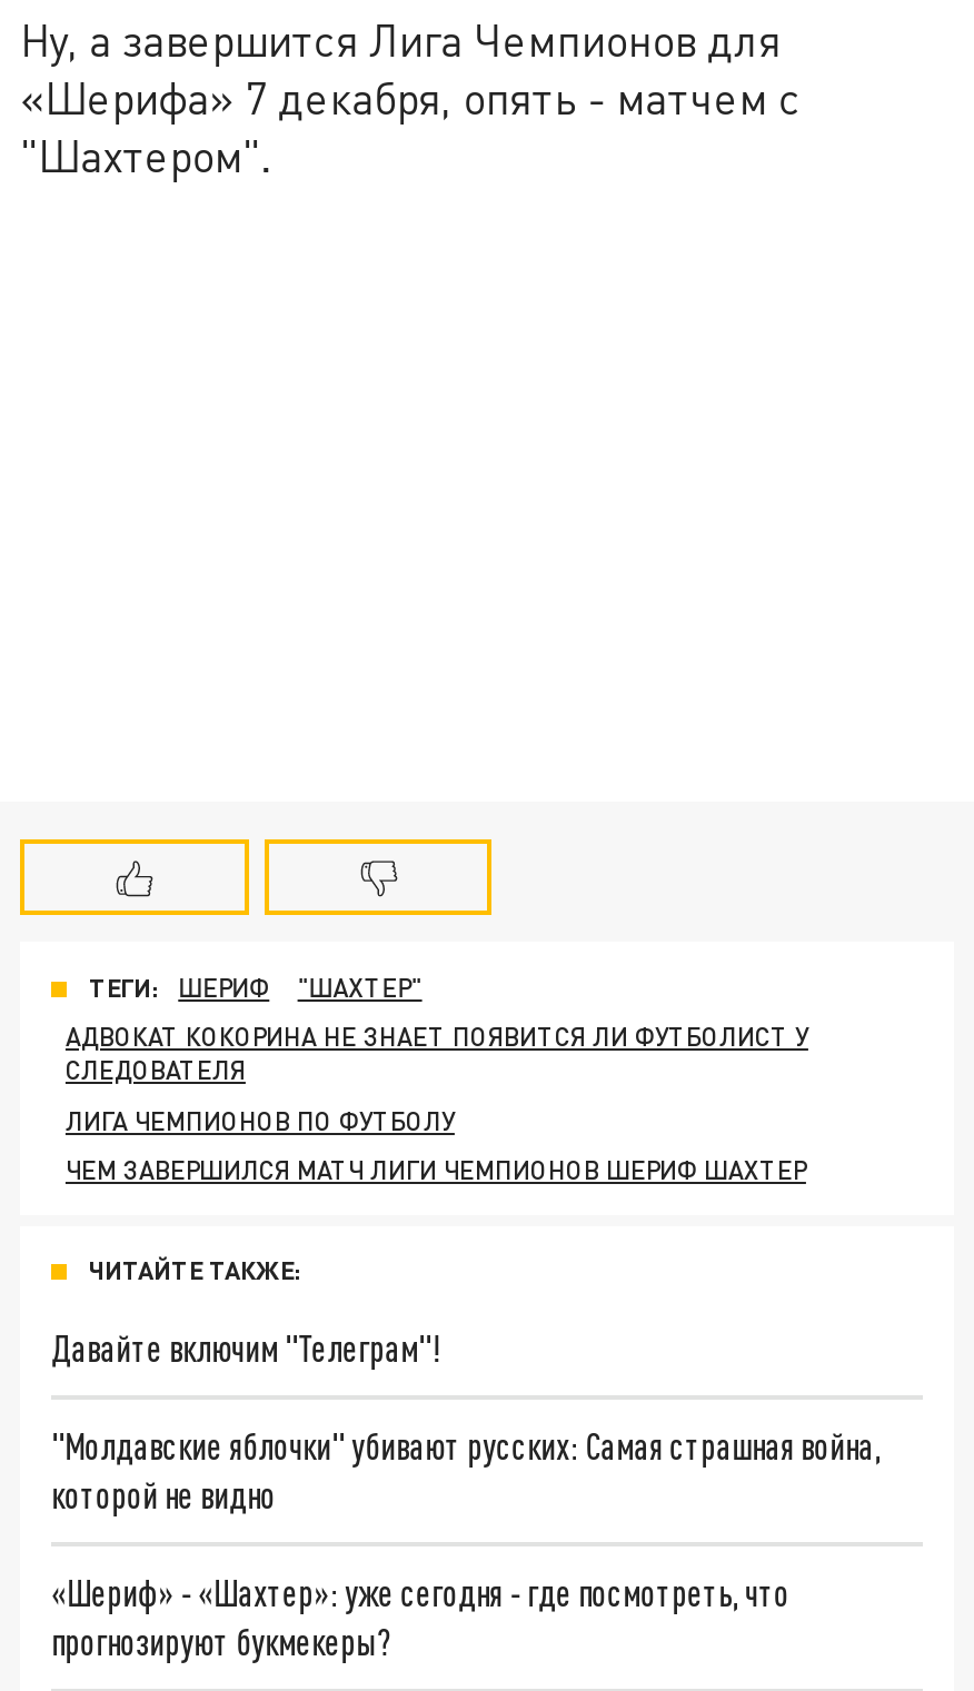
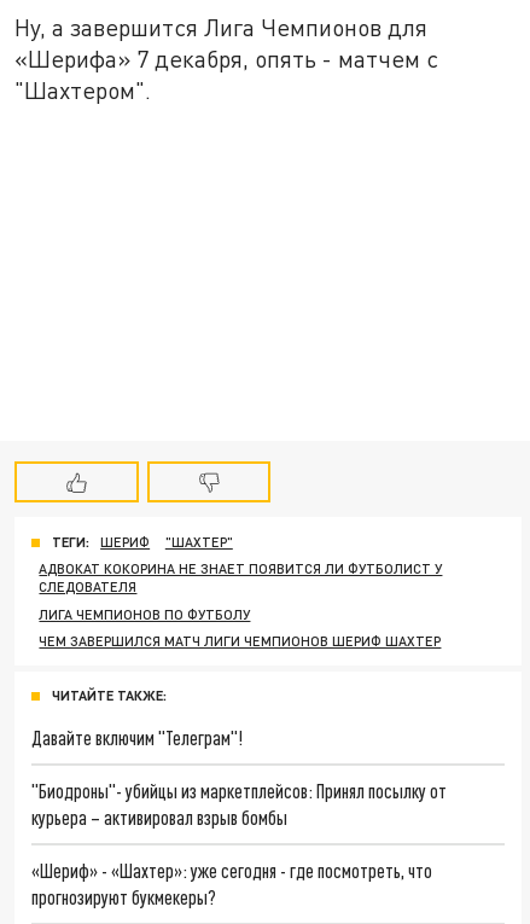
[51,1424,881,1515] "Молдавские яблочки" убивают русских: Самая страшная война, | которой не видно -> [32,779,447,829] "Биодроны"- убийцы из маркетплейсов: Принял посылку от | курьера – активировал взрыв бомбы

